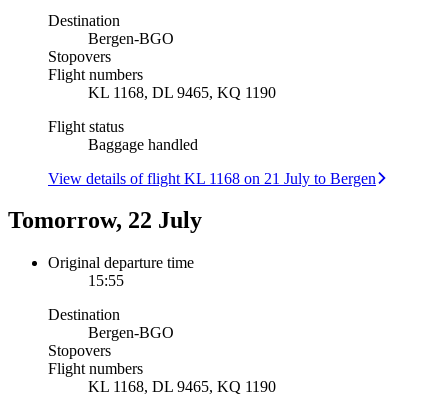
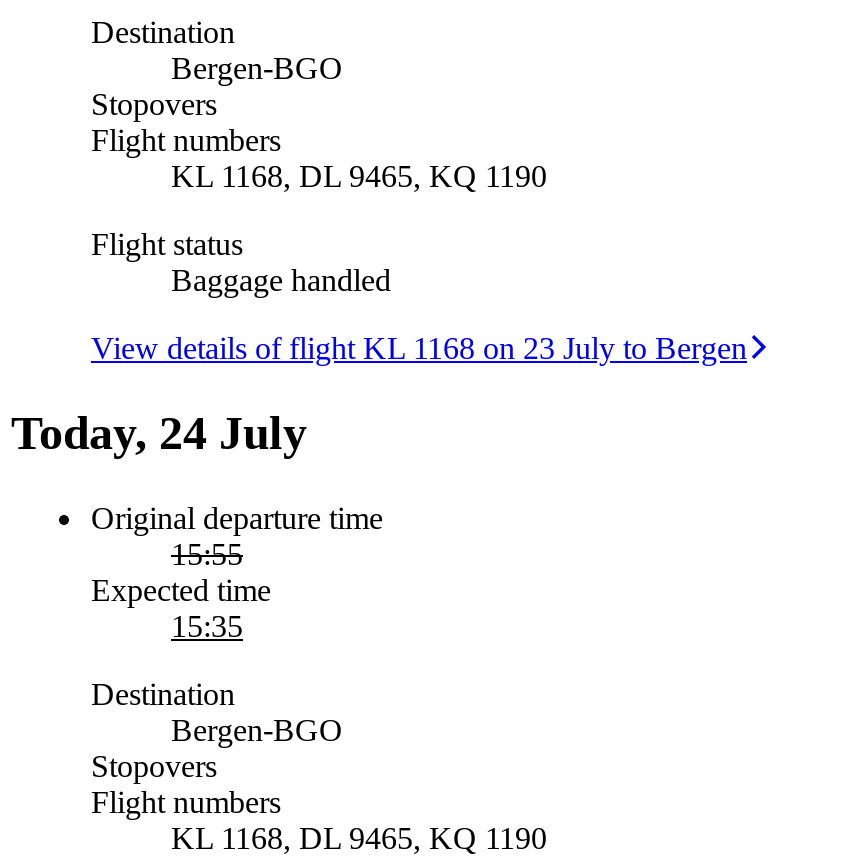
[48,169,376,186] View details of flight KL 1168 on 21 July to Bergen -> [91,330,747,364] View details of flight KL 1168 on 23 July to Bergen
[8,207,202,233] Tomorrow, 22 July -> [11,406,307,458] Today, 24 July
none -> [91,572,271,642] Expected time | 15:35

